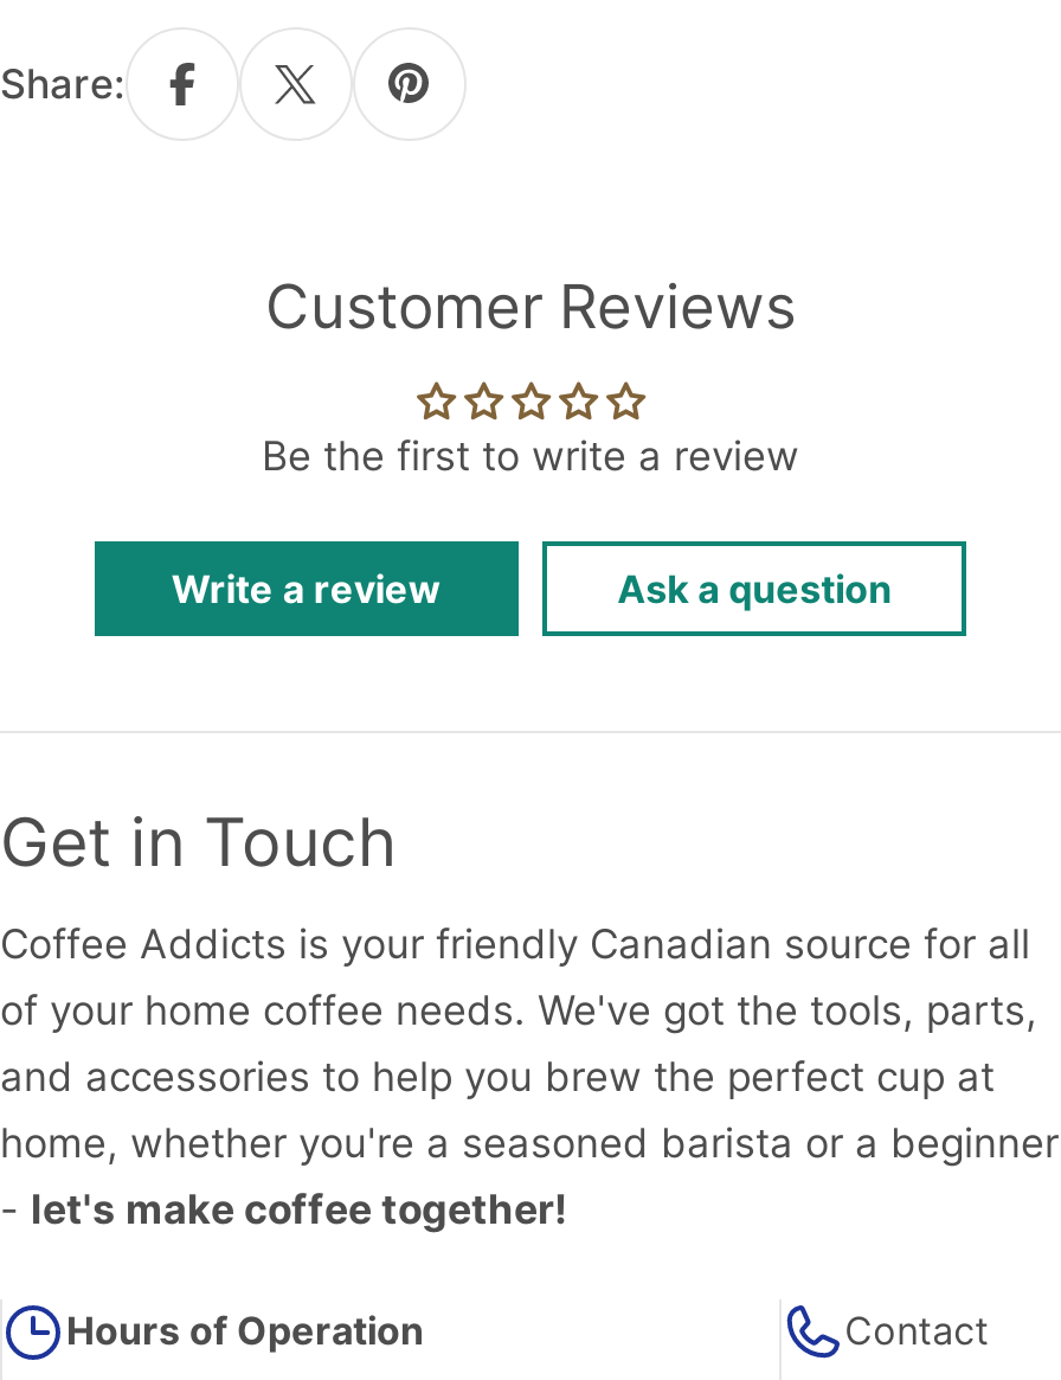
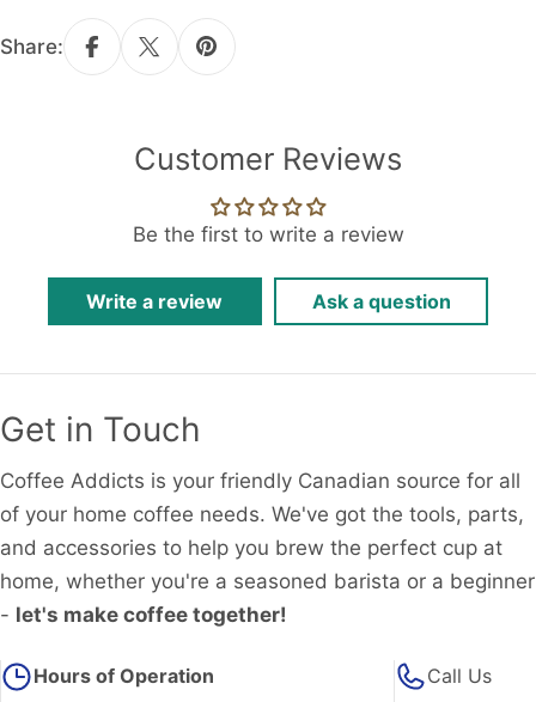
[845,1307,989,1354] Contact -> [427,664,491,688] Call Us

